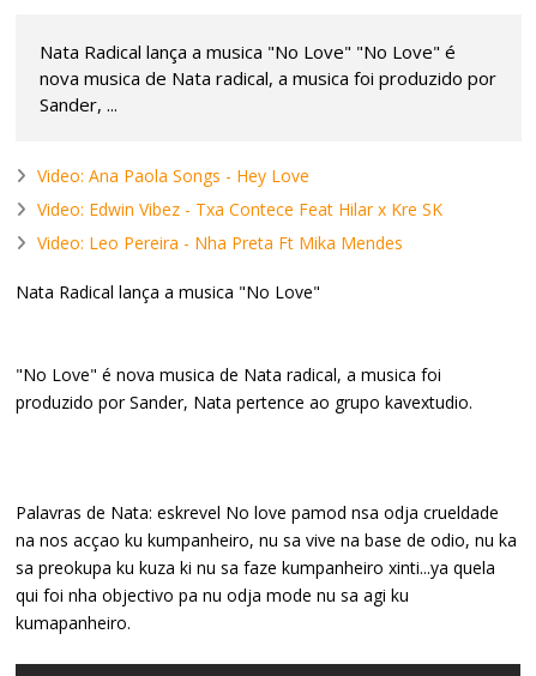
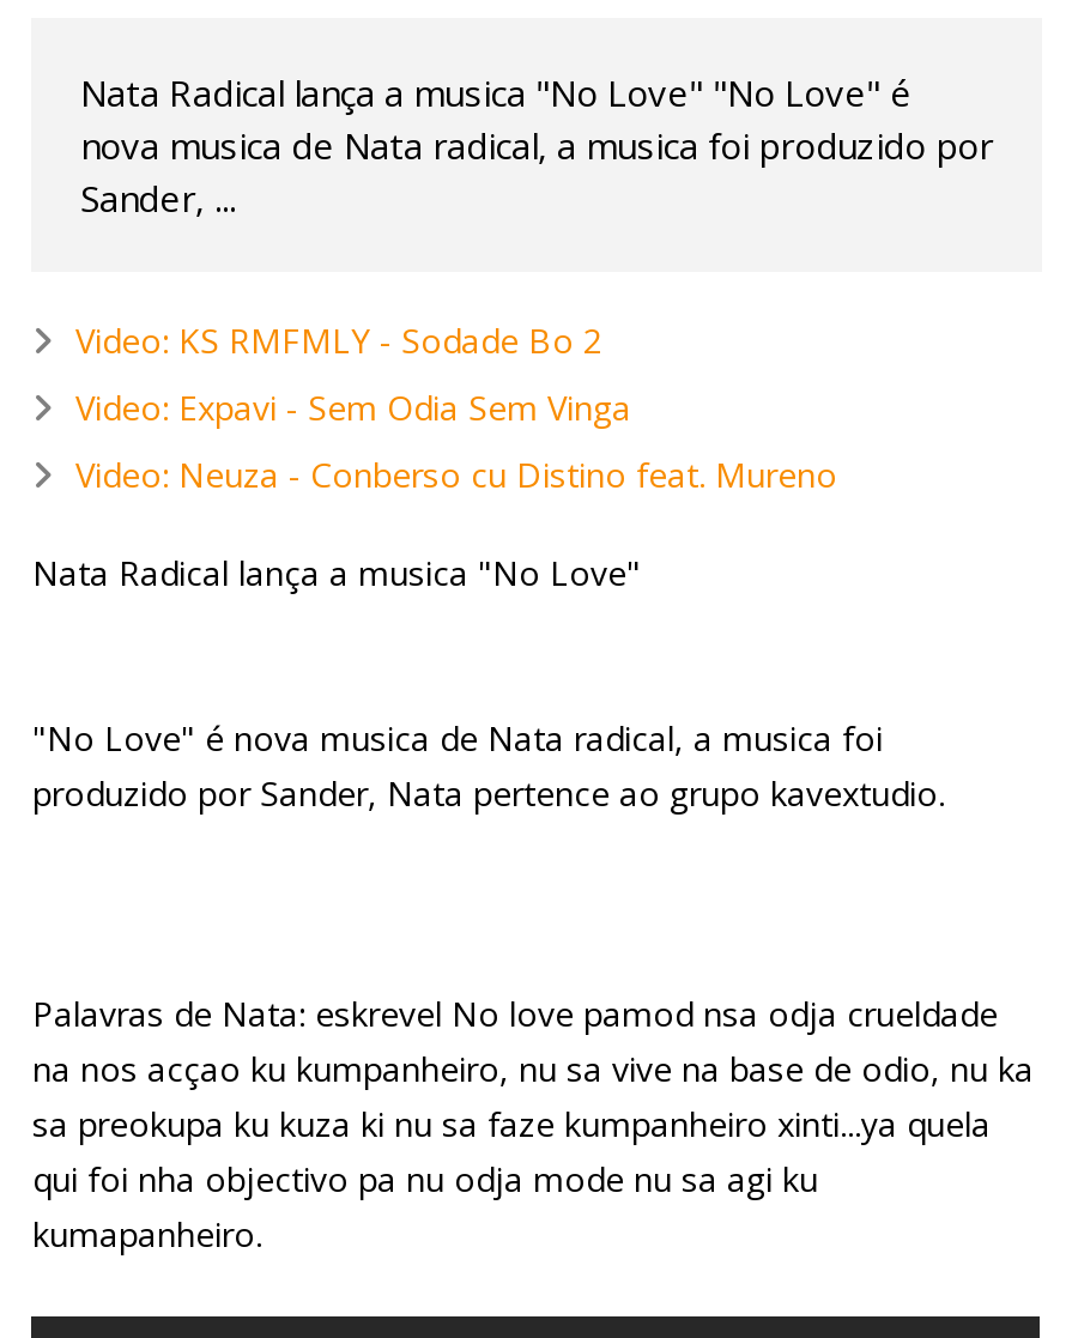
[38,165,310,187] Video: Ana Paola Songs - Hey Love -> [75,318,602,364] Video: KS RMFMLY - Sodade Bo 2
[38,198,443,221] Video: Edwin Vibez - Txa Contece Feat Hilar x Kre SK -> [75,385,631,431] Video: Expavi - Sem Odia Sem Vinga
[38,232,403,254] Video: Leo Pereira - Nha Preta Ft Mika Mendes -> [75,452,837,498] Video: Neuza - Conberso cu Distino feat. Mureno

